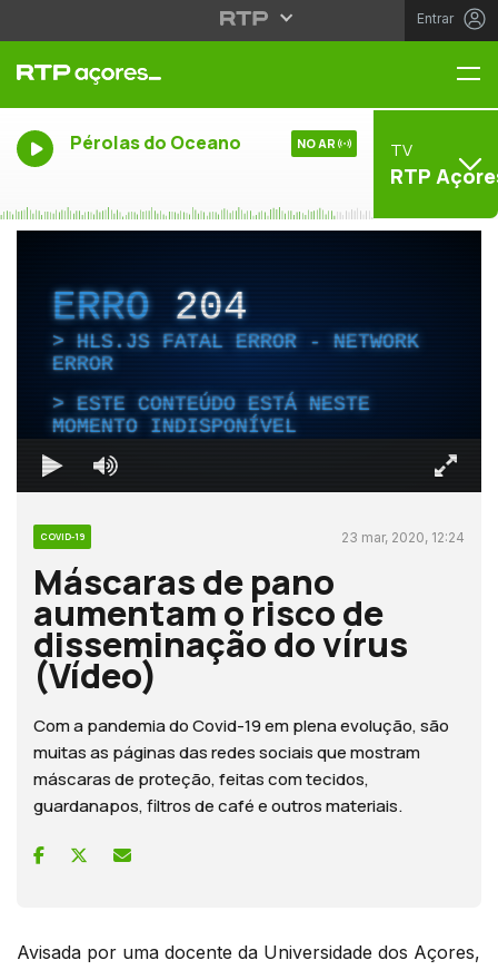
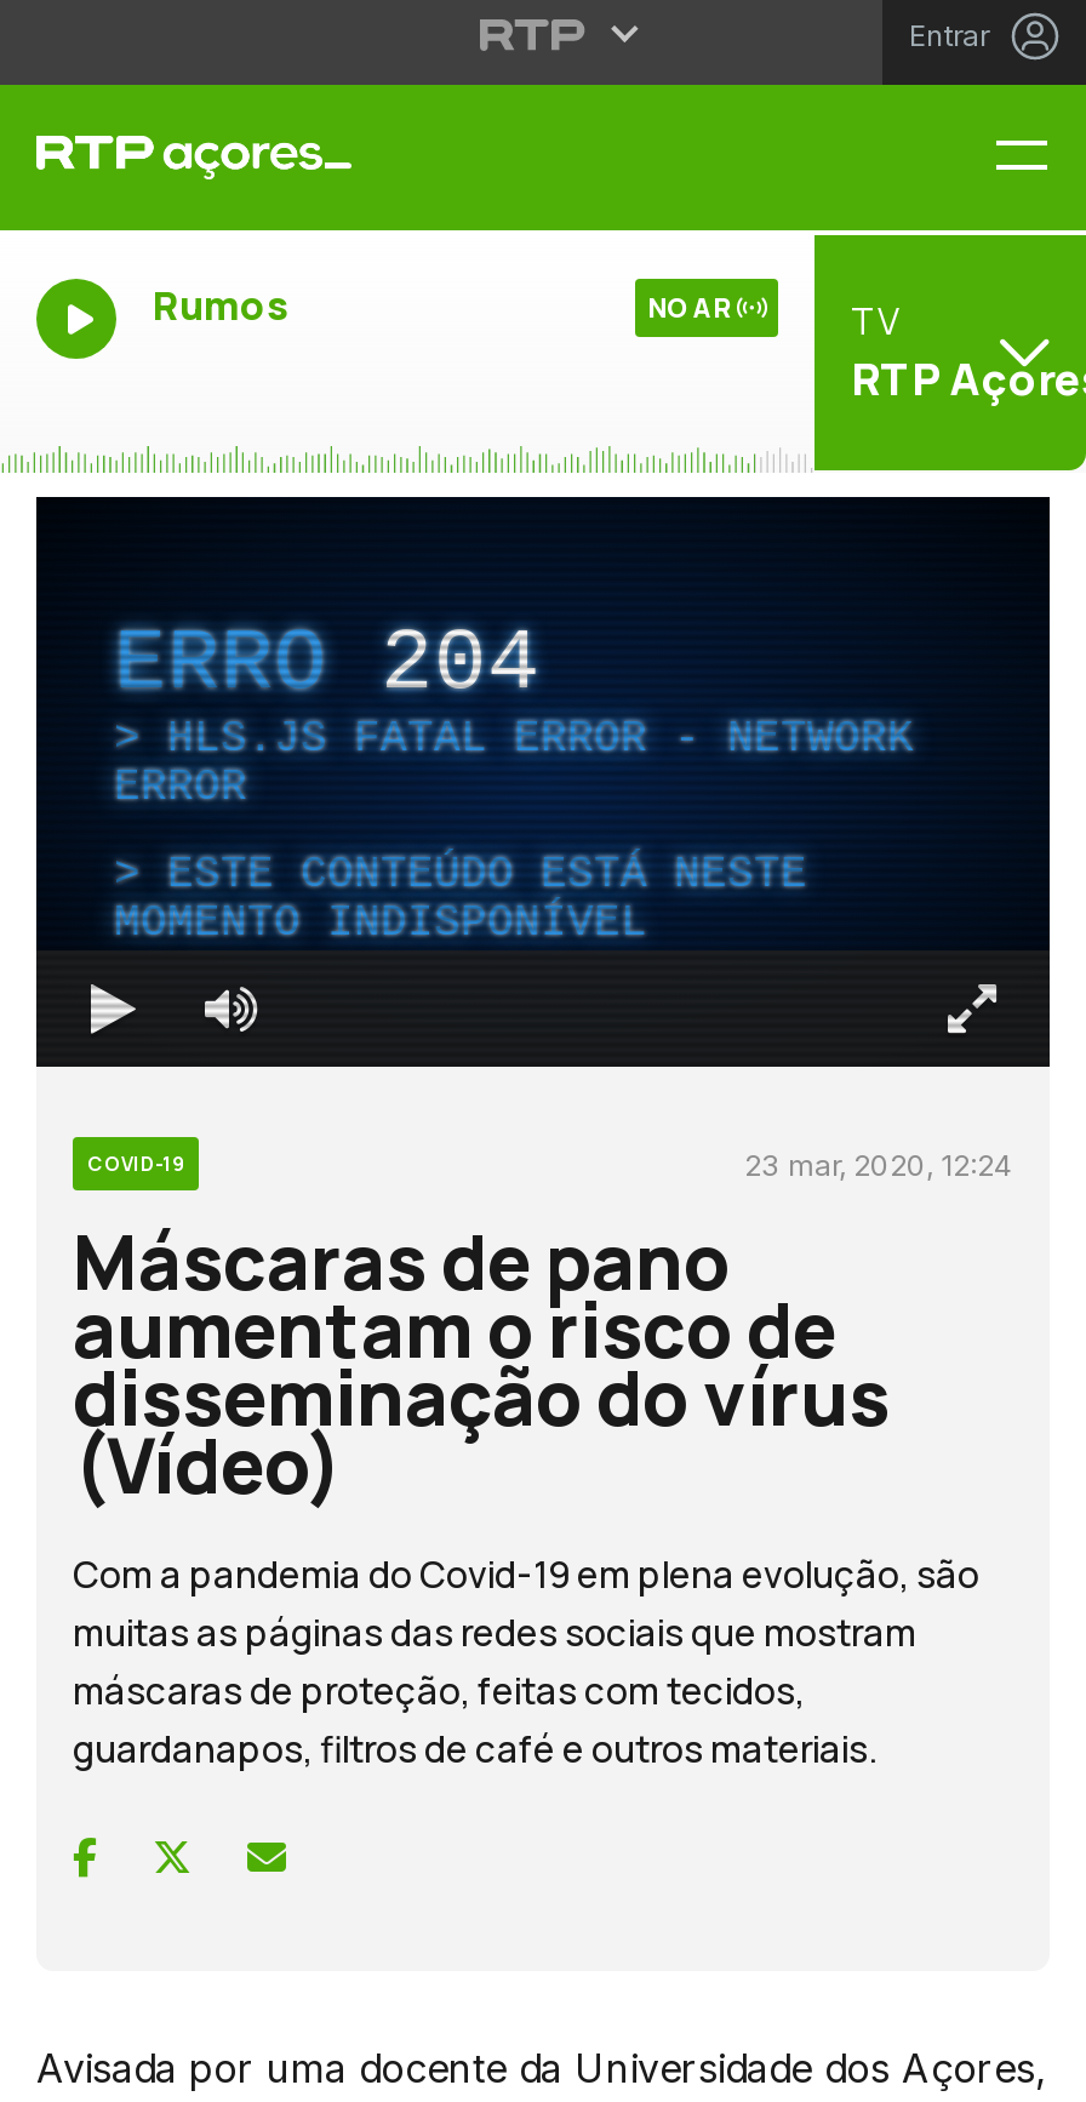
[70,130,241,155] Pérolas do Oceano -> [153,279,288,332] Rumos

